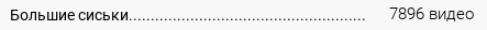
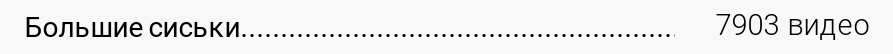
[389,5,474,23] 7896 видео -> [716,9,870,43] 7903 видео

